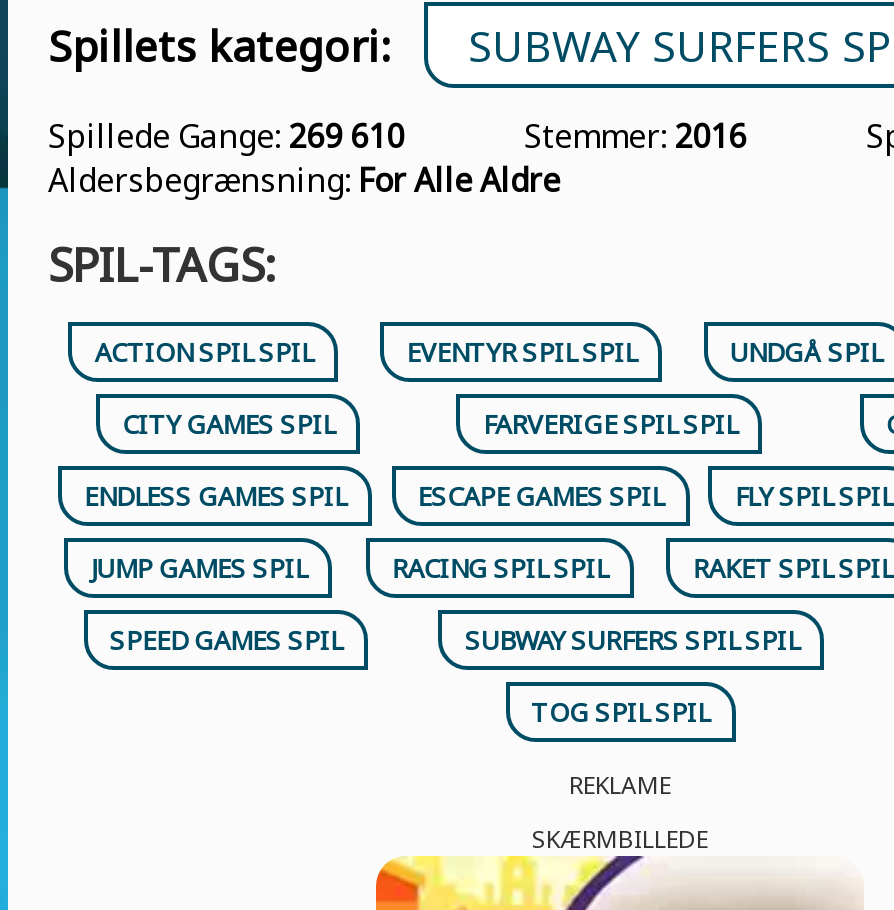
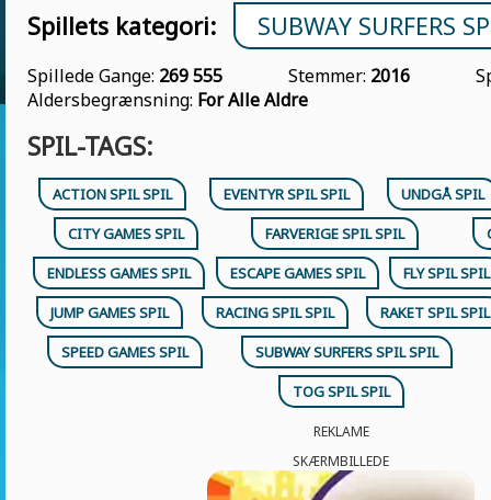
[48,114,404,158] Spillede Gange: 269 610 -> [27,64,222,88] Spillede Gange: 269 555

